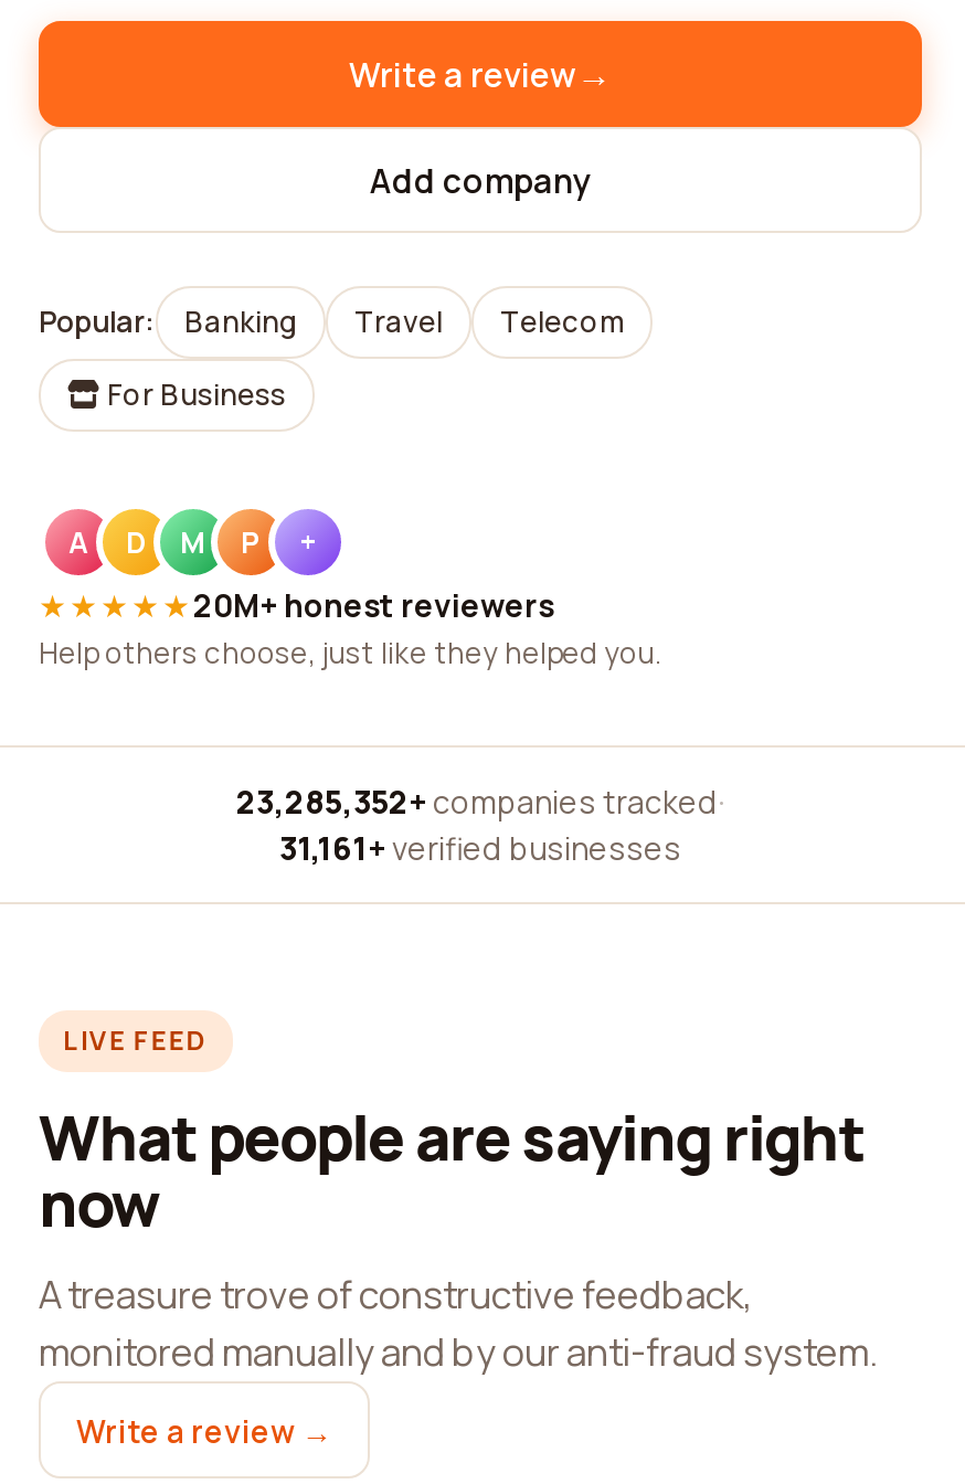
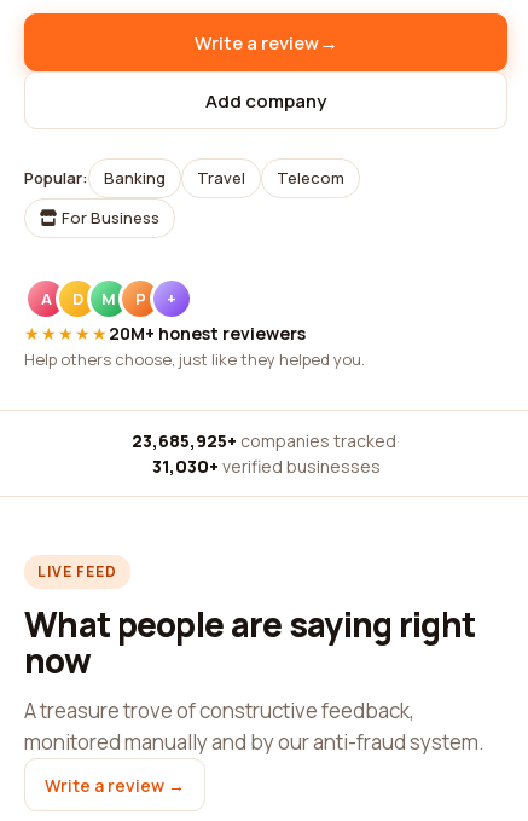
[236,781,724,823] 23,285,352+ companies tracked · -> [132,429,400,452] 23,685,925+ companies tracked ·
[279,827,681,869] 31,161+ verified businesses -> [152,455,380,478] 31,030+ verified businesses

